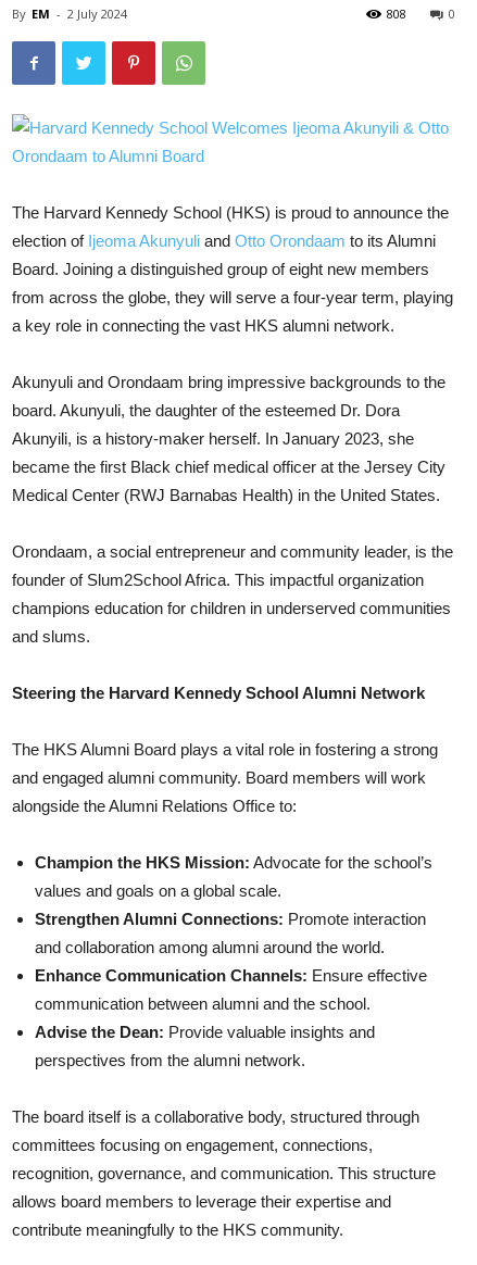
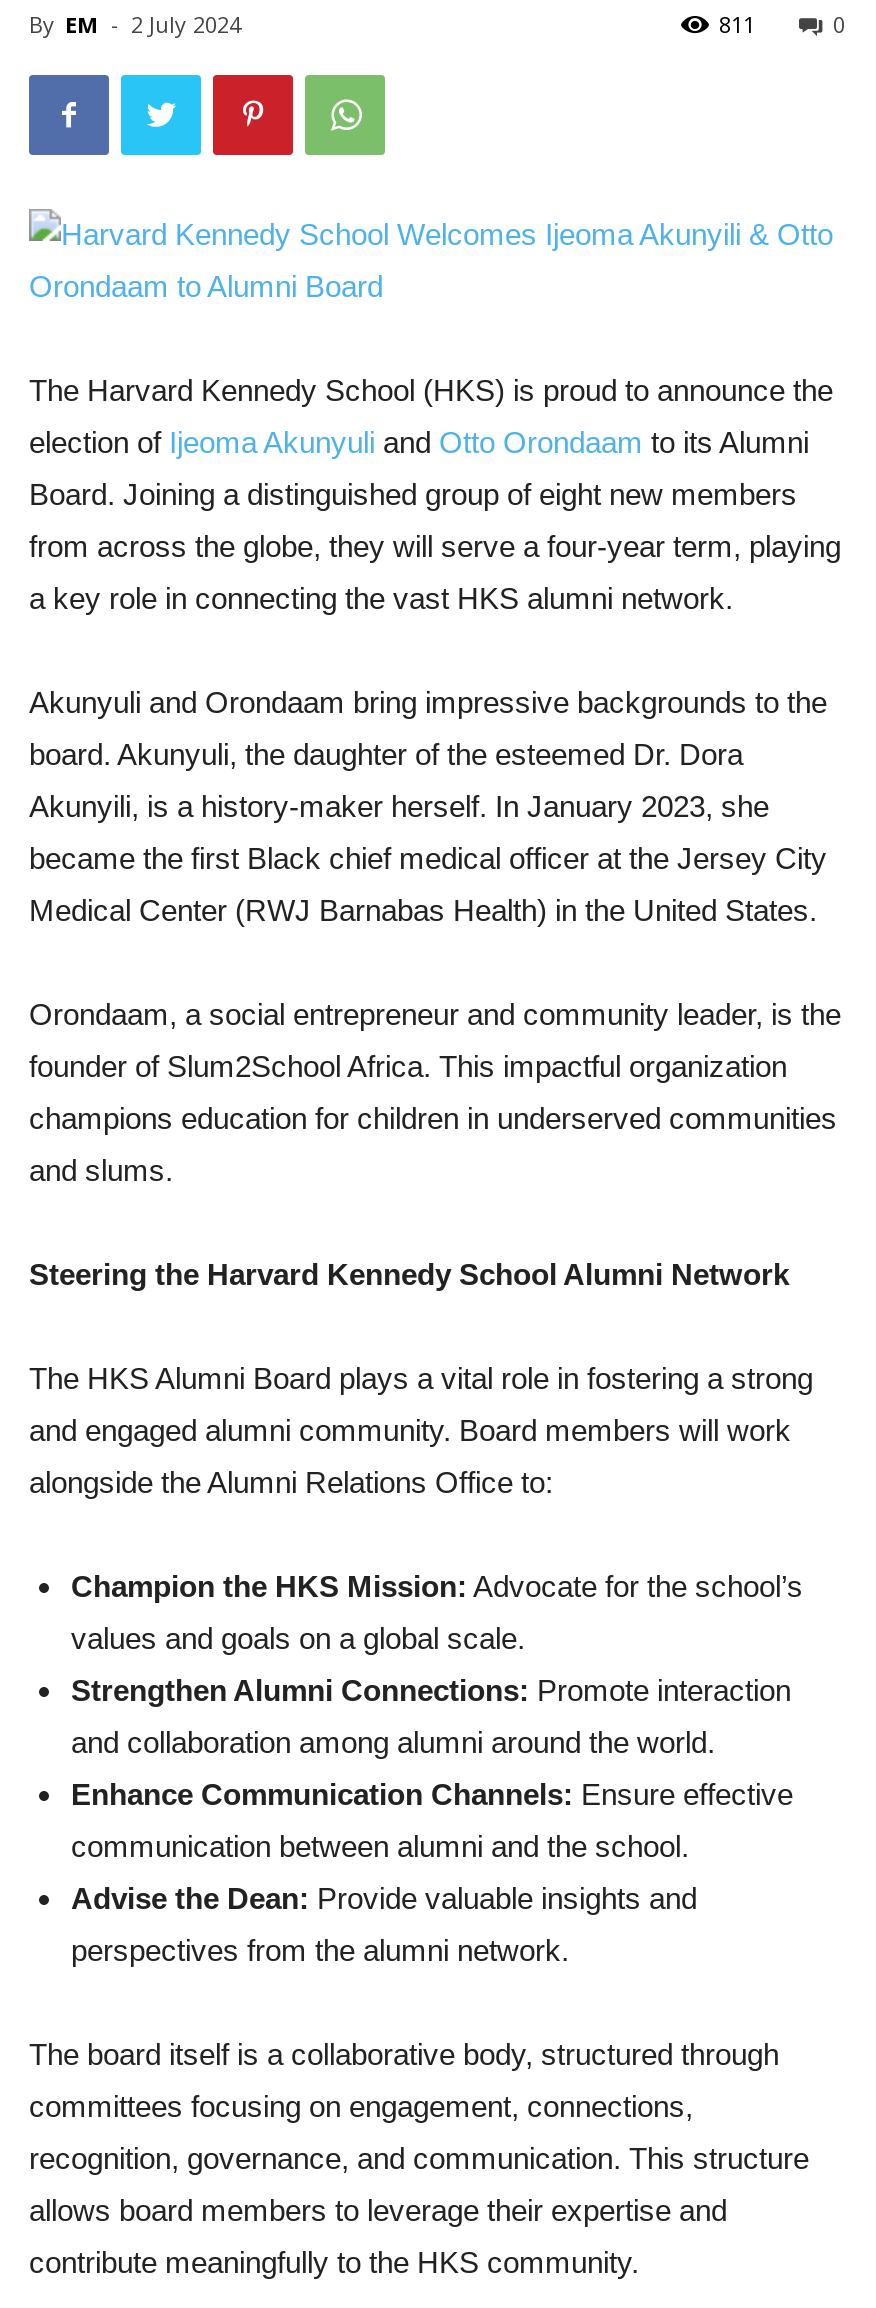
[387,5,406,22] 808 -> [719,9,755,39] 811

